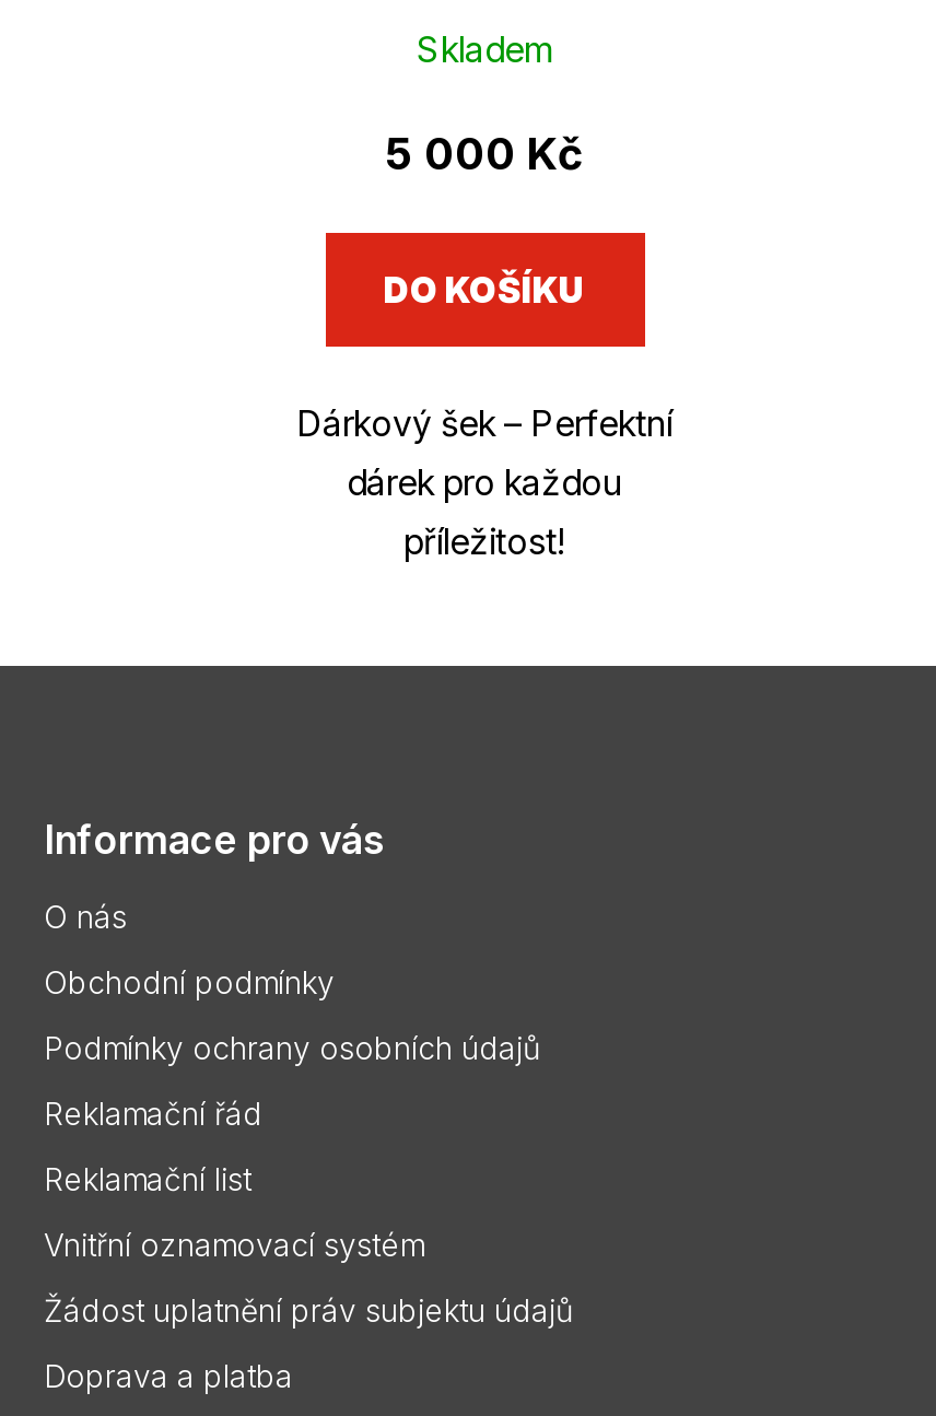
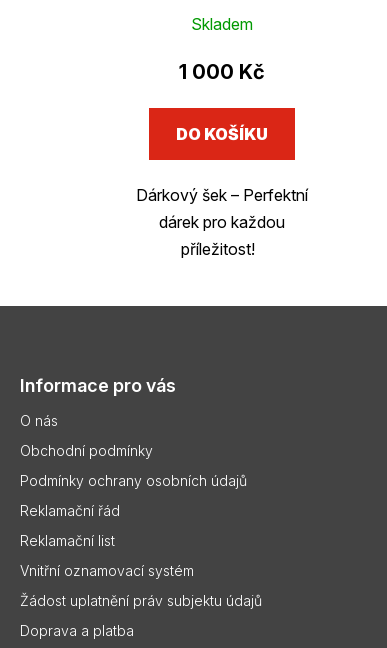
[385,127,584,180] 5 000 Kč -> [178,60,264,84] 1 000 Kč

